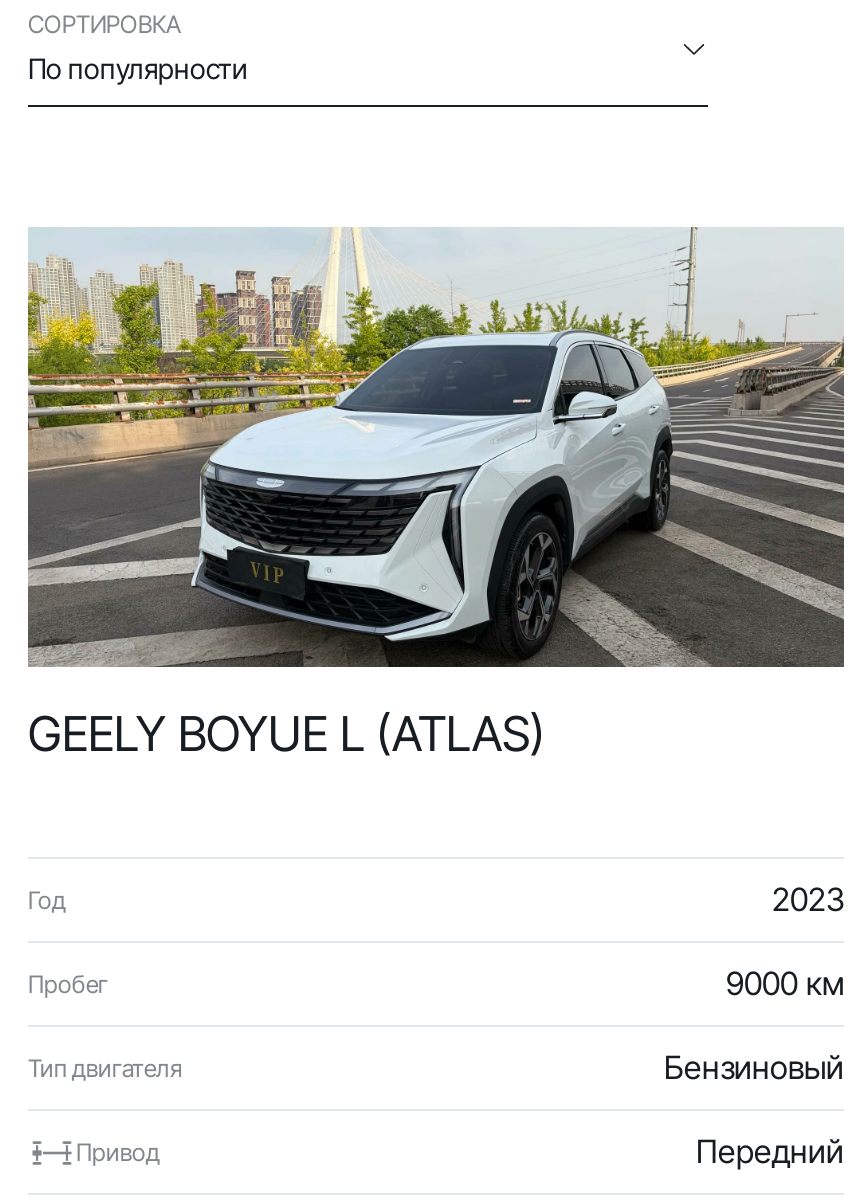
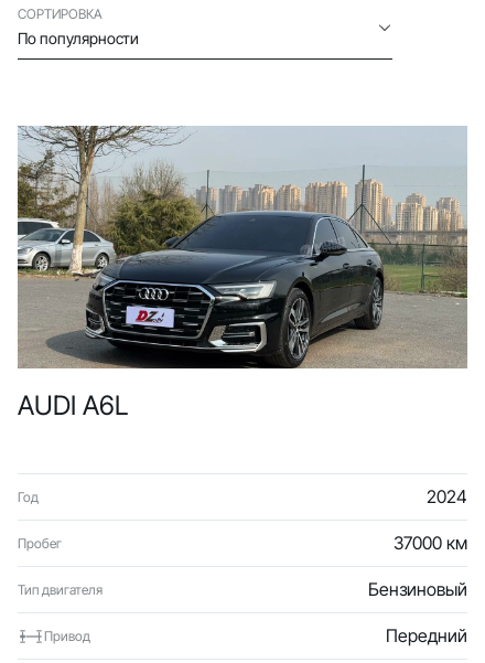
[28,227,844,763] [image] | GEELY BOYUE L (ATLAS) -> [18,125,467,421] [image] | AUDI A6L
[772,879,844,919] 2023 -> [427,485,467,507] 2024
[726,963,844,1003] 9000 км -> [394,532,467,554] 37000 км

